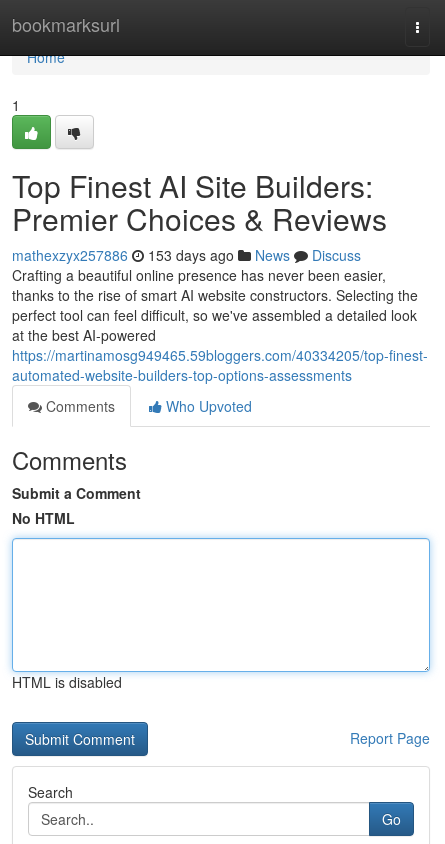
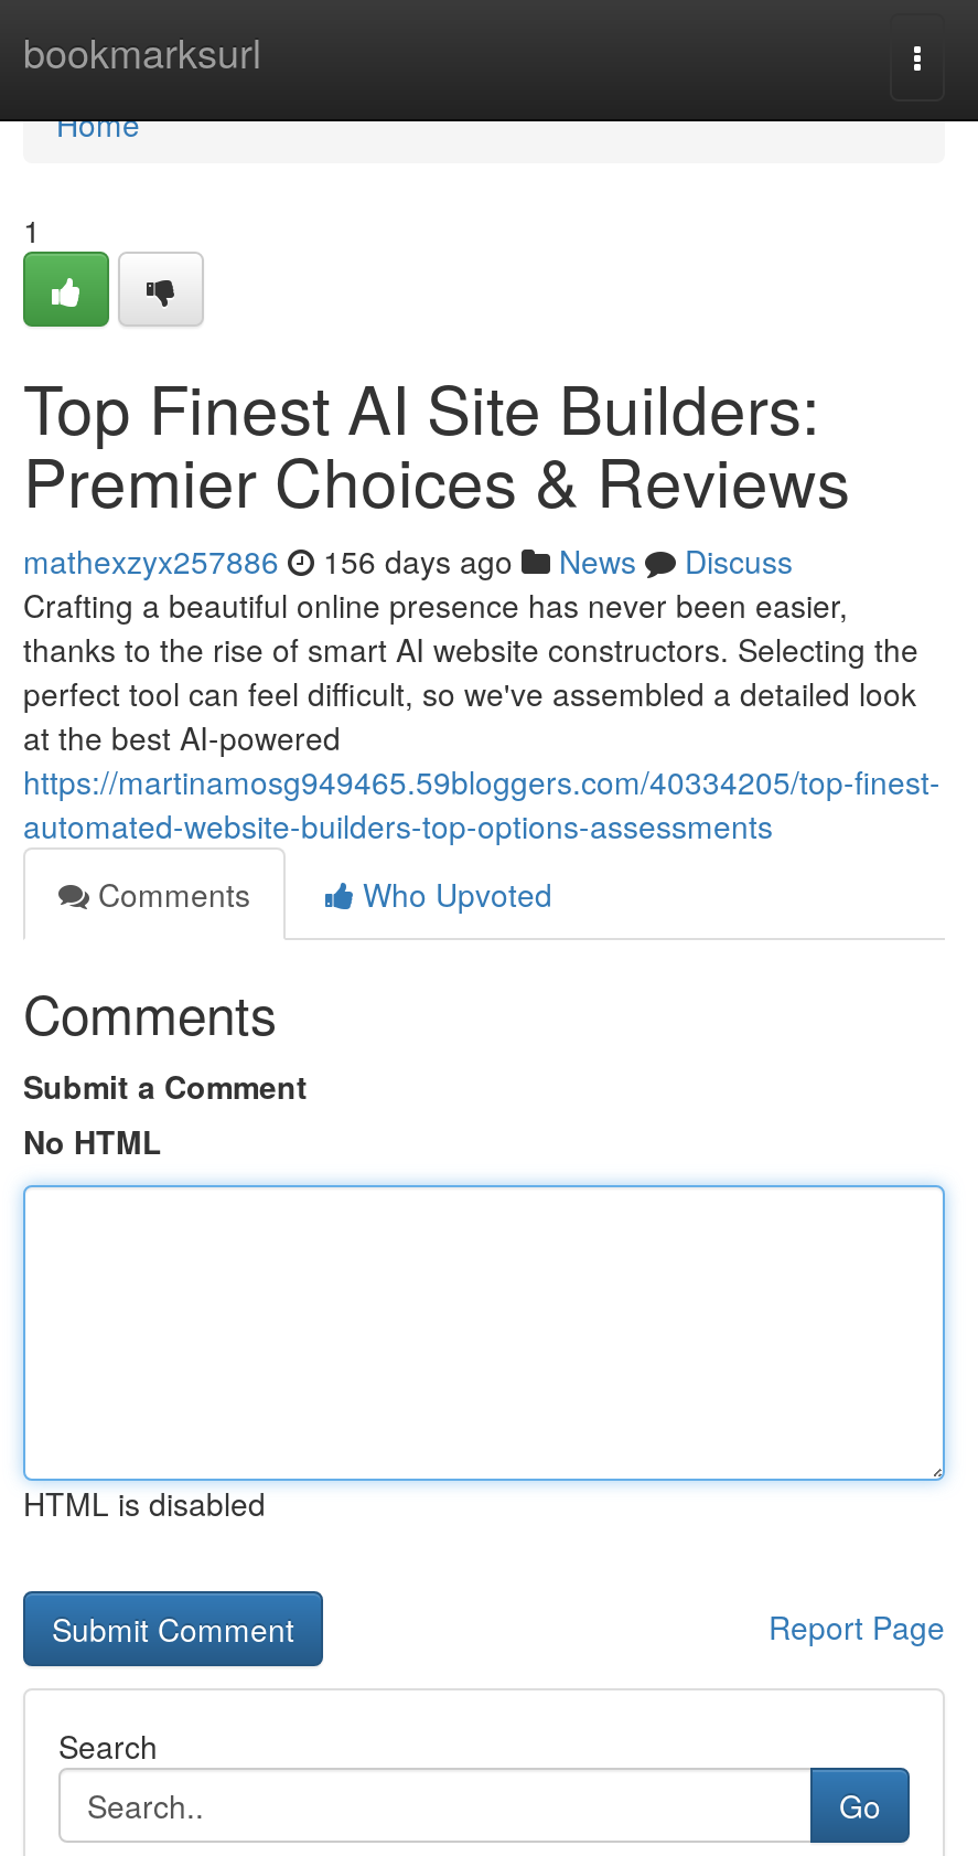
[12,245,361,265] mathexzyx257886 153 days ago News Discuss -> [23,538,793,583] mathexzyx257886 156 days ago News Discuss

